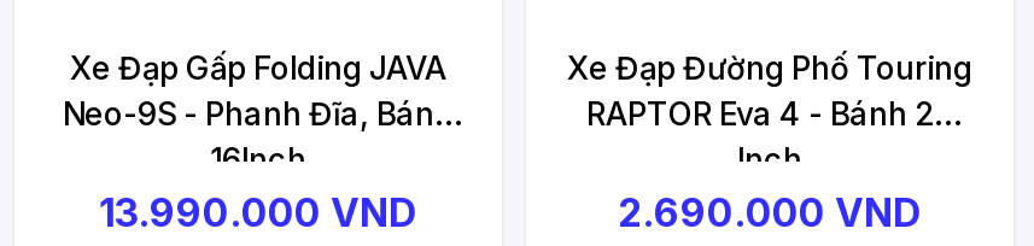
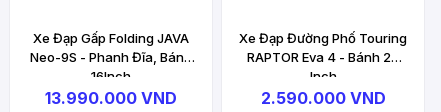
[618,188,922,236] 2.690.000 VND -> [260,88,385,108] 2.590.000 VND

